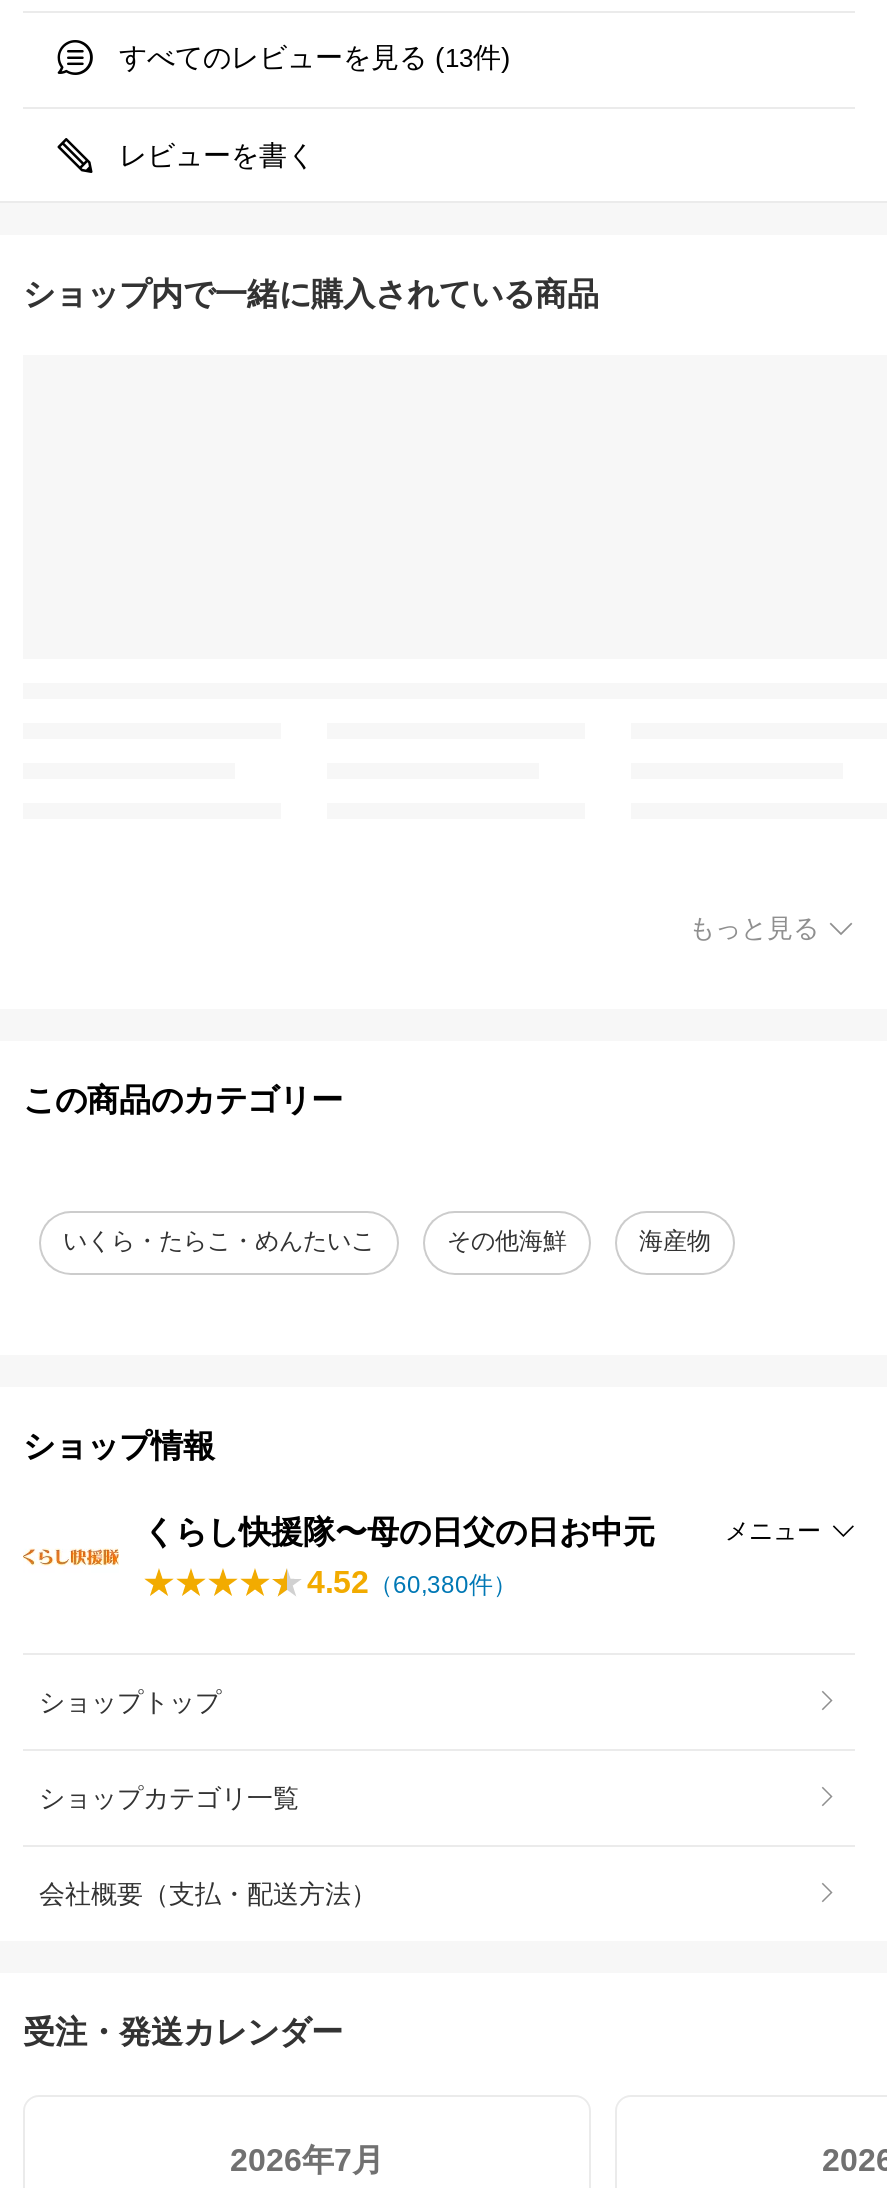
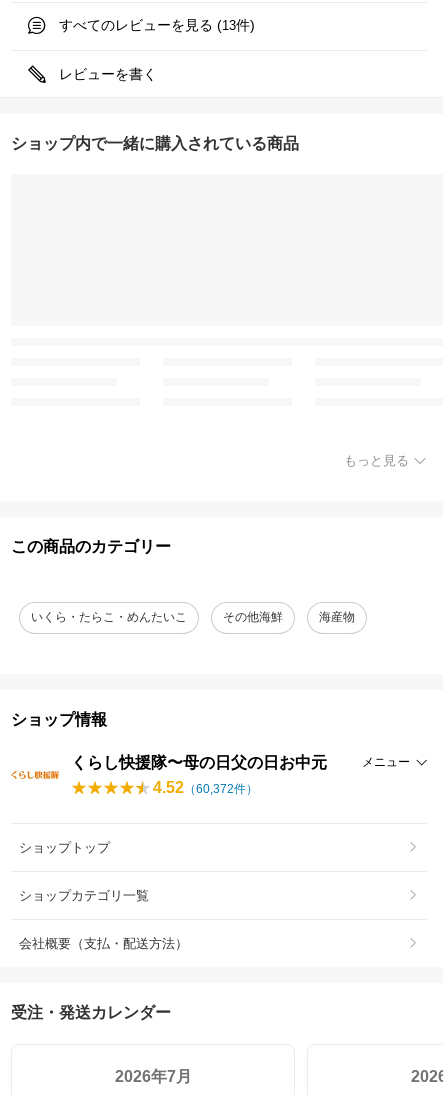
[307,1564,517,1598] 4.52（60,380件） -> [153,778,258,795] 4.52（60,372件）

